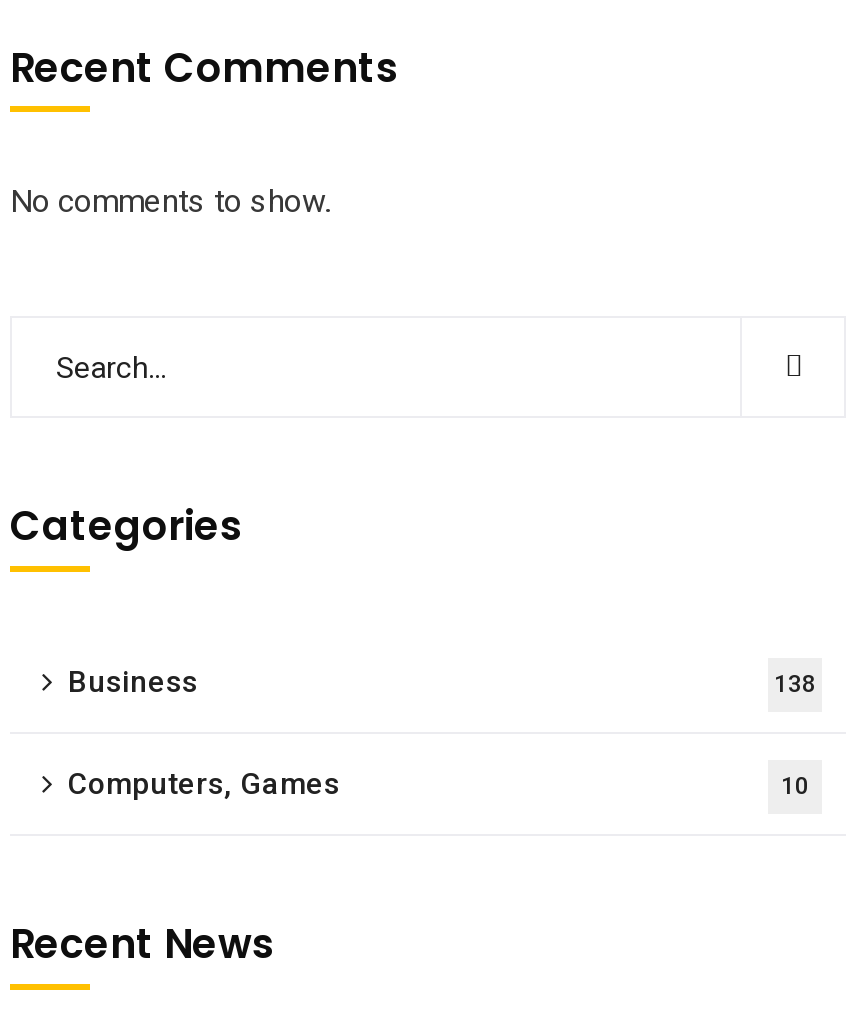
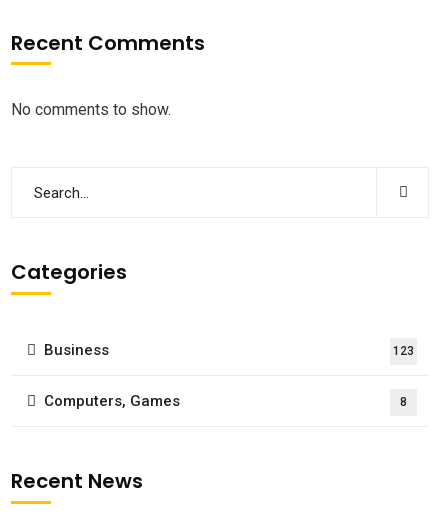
[774,670,816,698] 138 -> [393,344,414,358] 123
[781,772,809,800] 10 -> [400,395,407,409] 8

